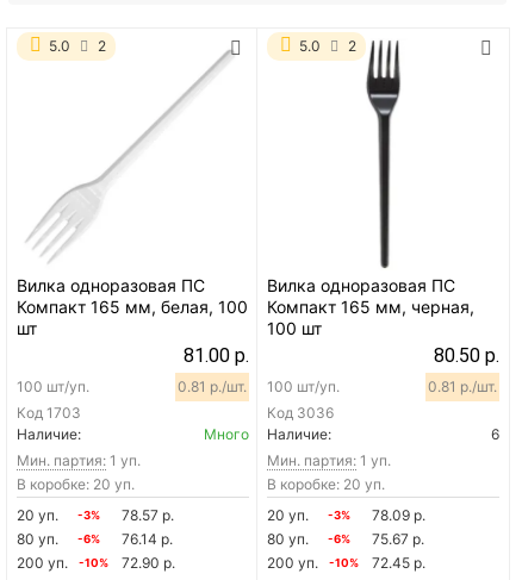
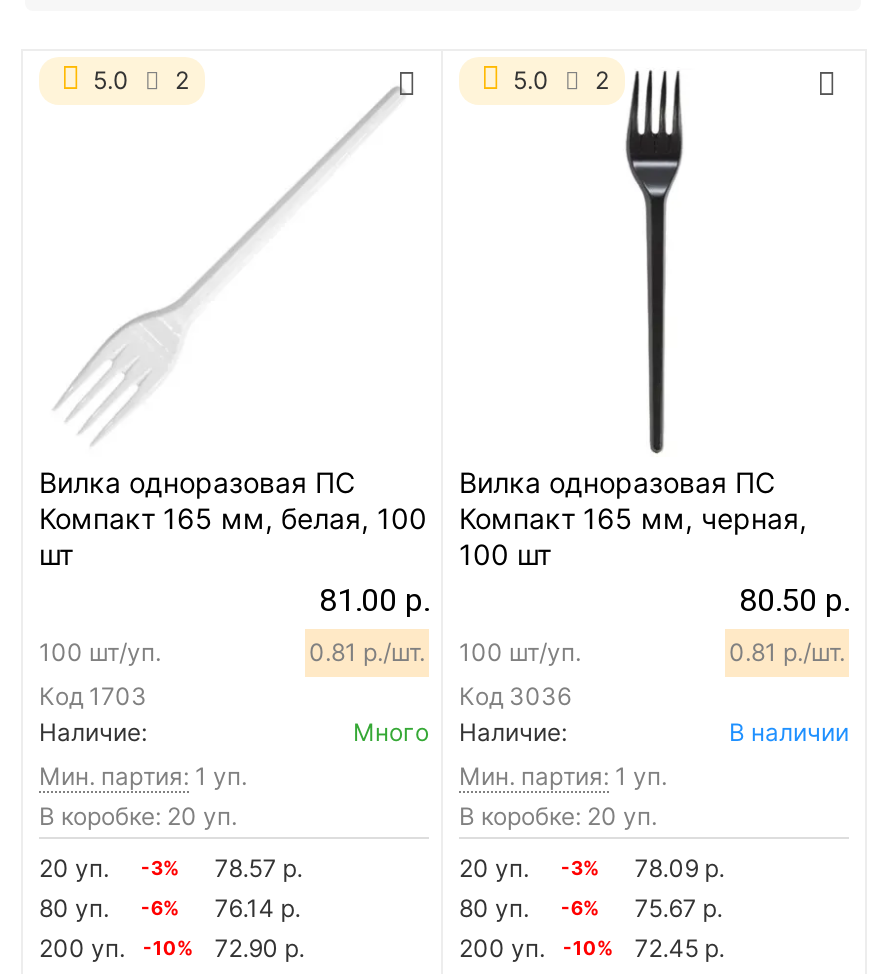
[491,425,499,443] 6 -> [729,717,849,747] В наличии

